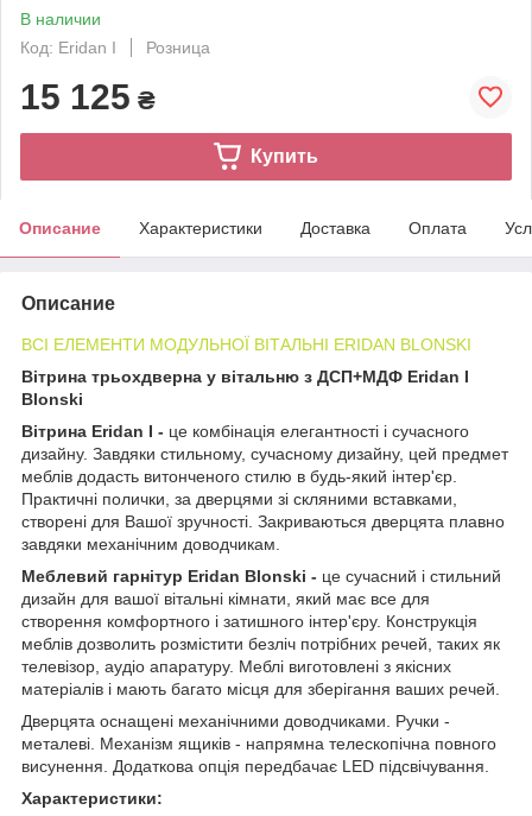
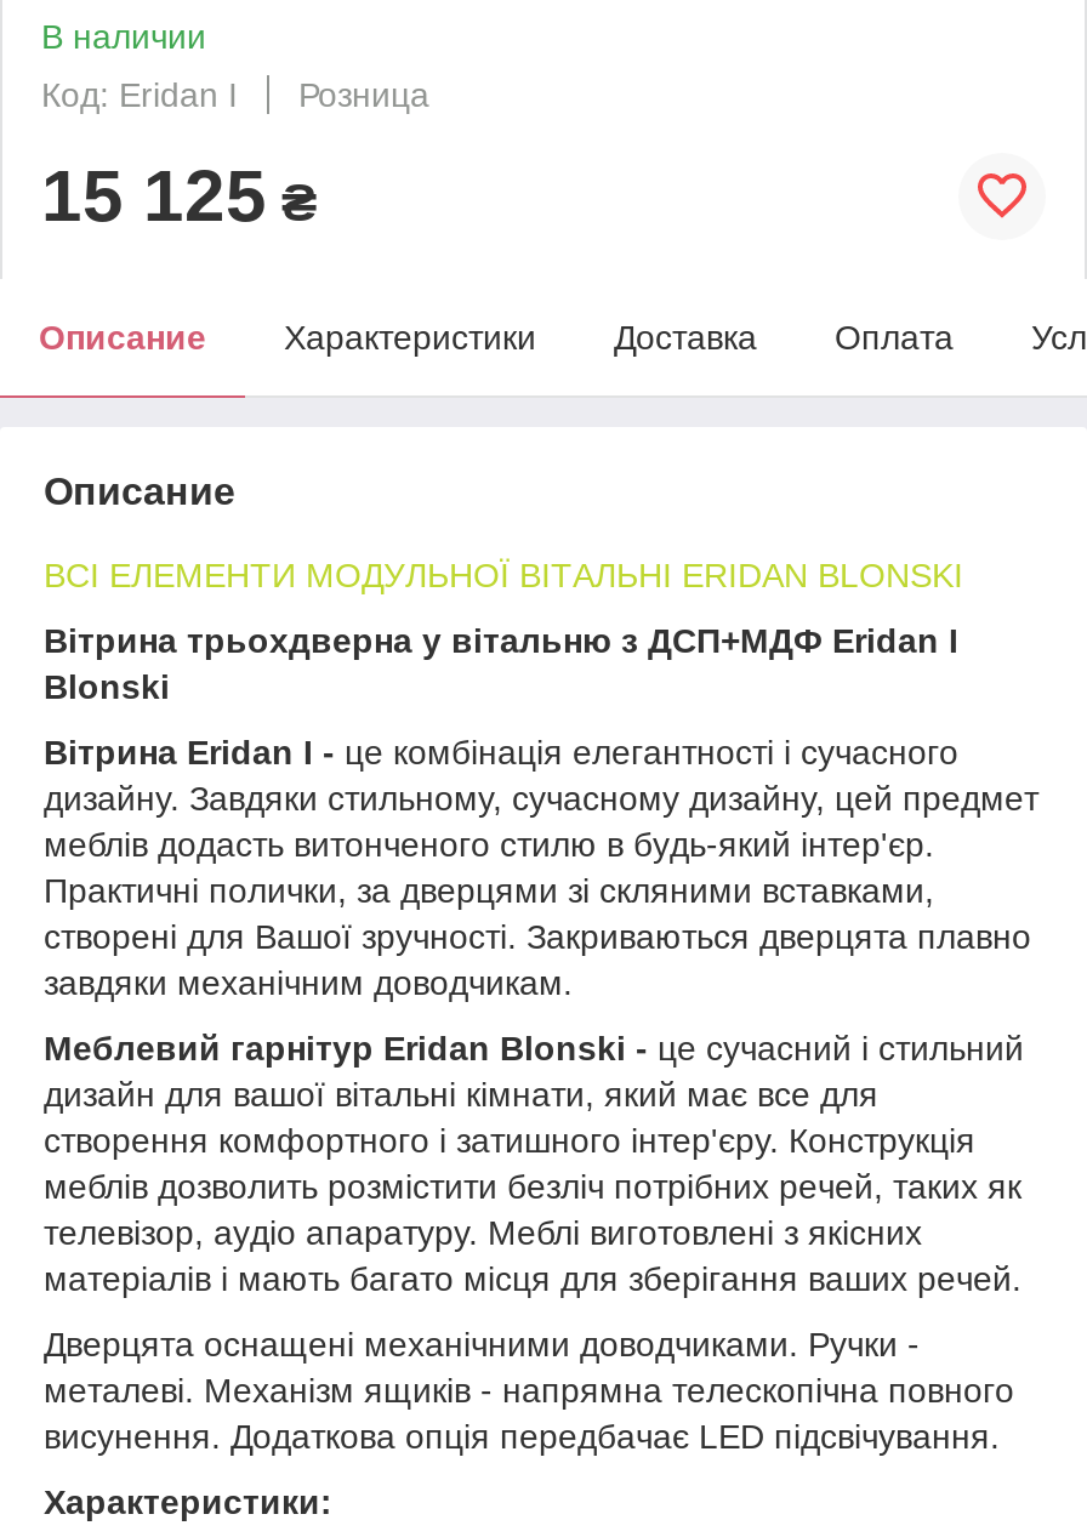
[250,146,318,166] Купить -> none

